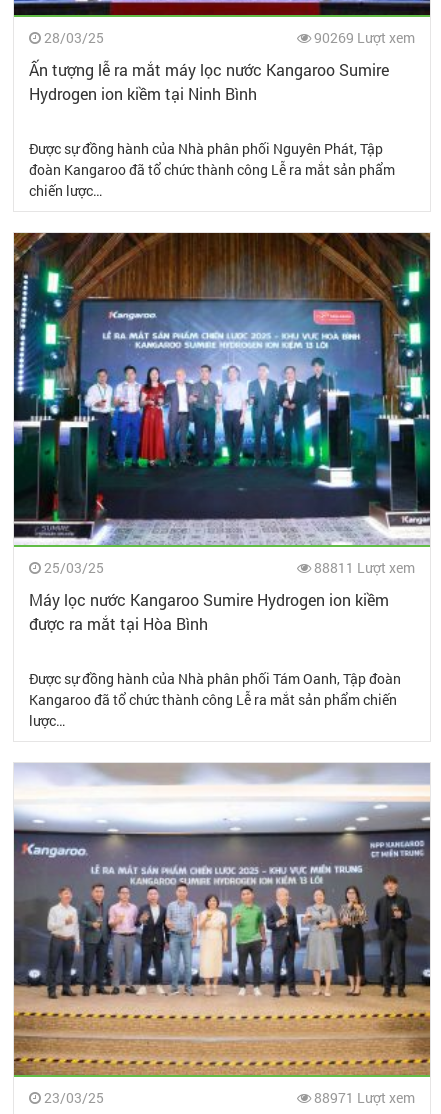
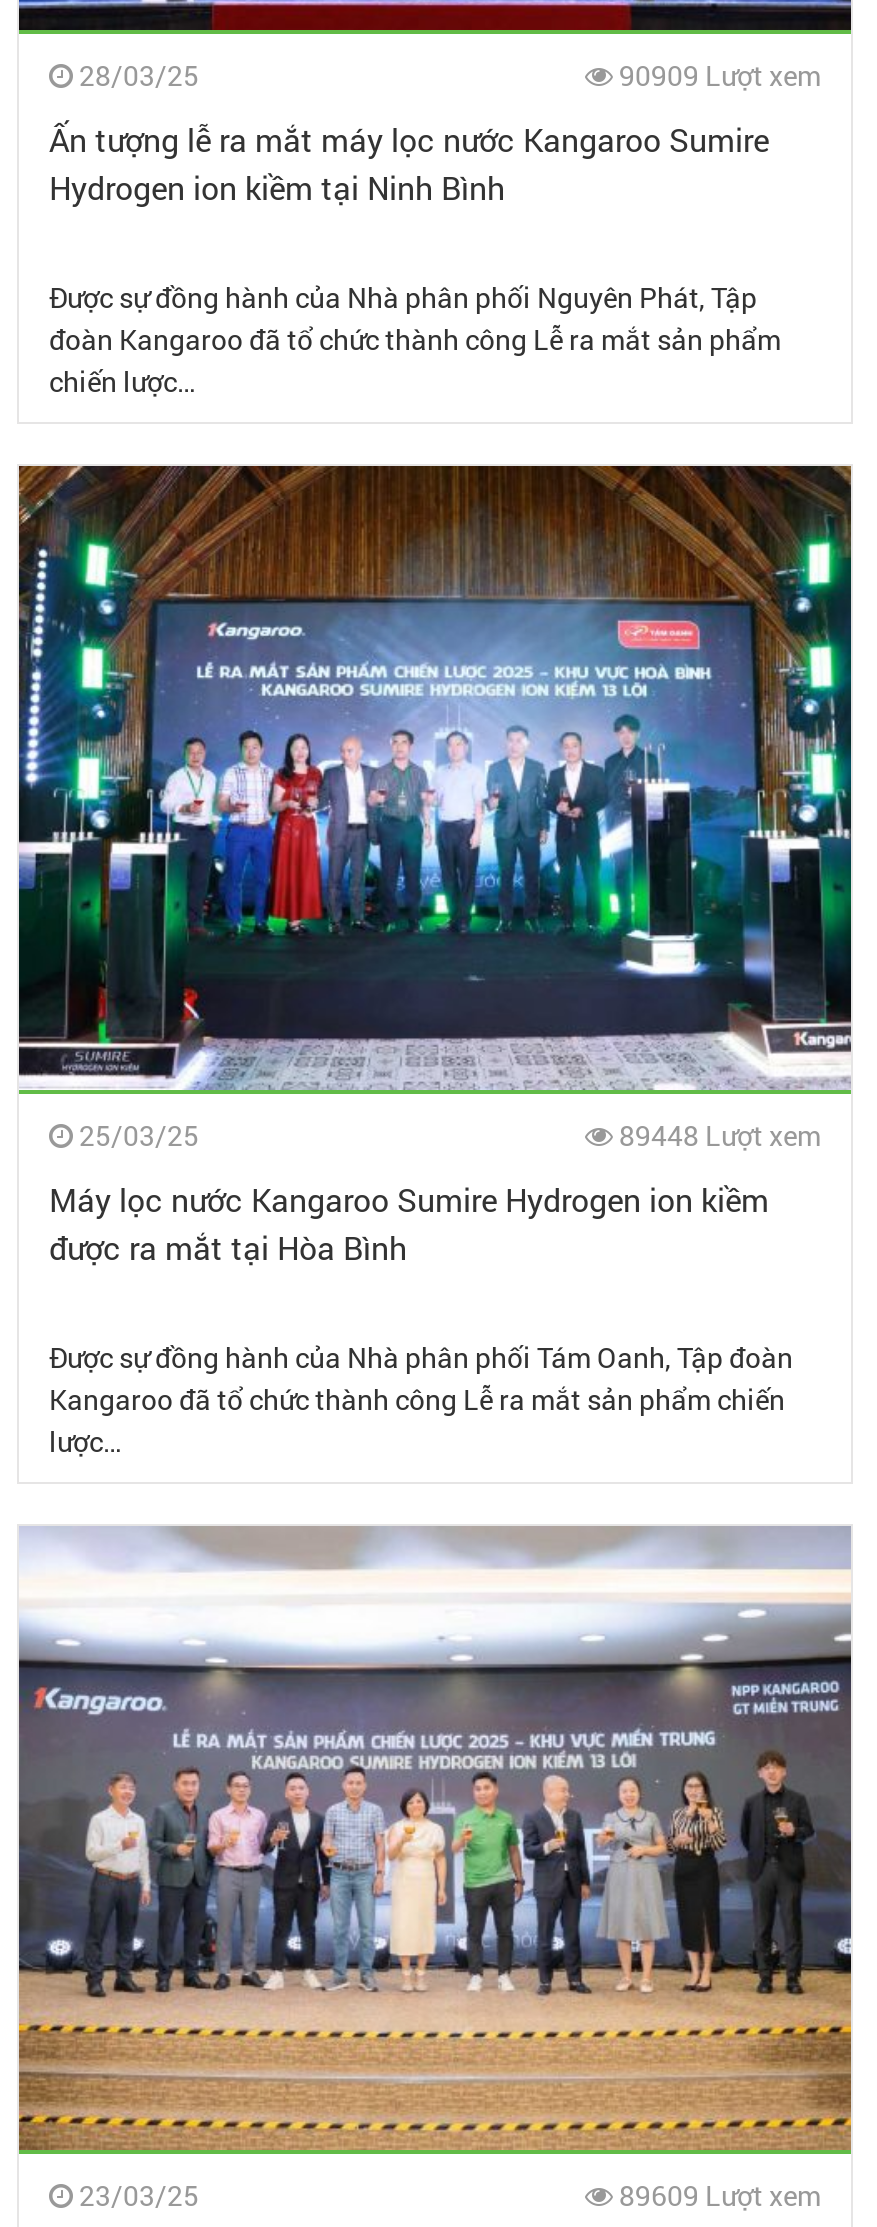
[311,28,415,47] 90269 Lượt xem -> [613,55,821,93] 90909 Lượt xem
[311,558,415,577] 88811 Lượt xem -> [613,1115,821,1153] 89448 Lượt xem
[311,1088,415,1107] 88971 Lượt xem -> [613,2175,821,2213] 89609 Lượt xem

